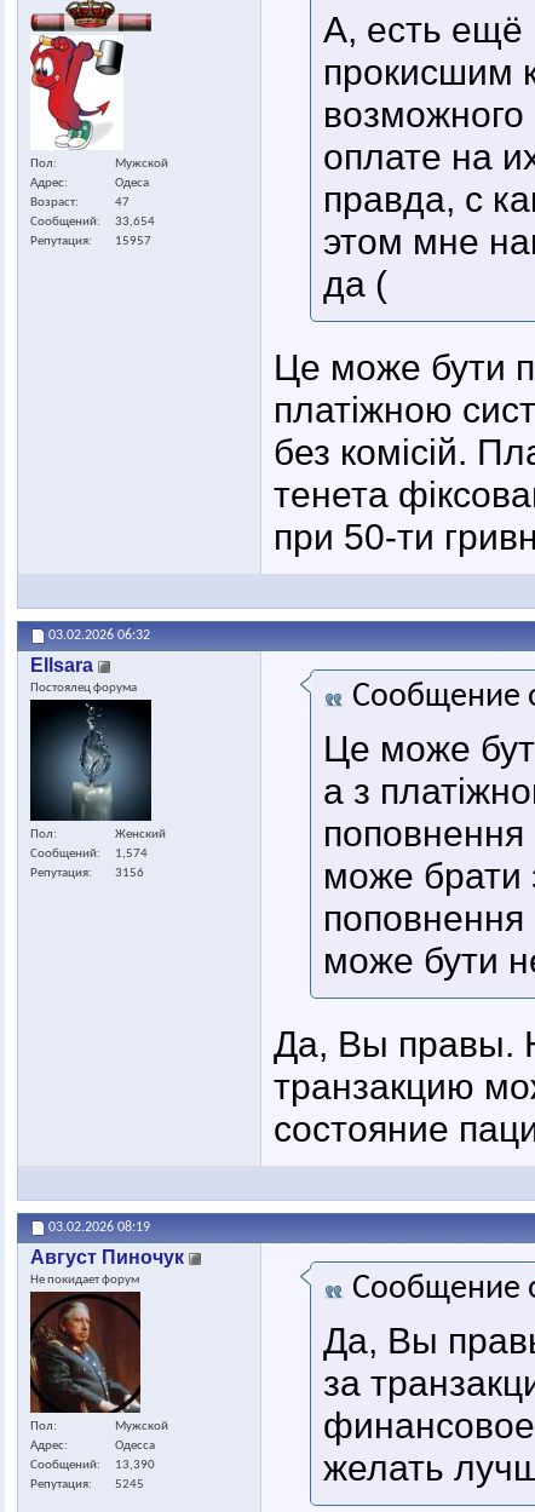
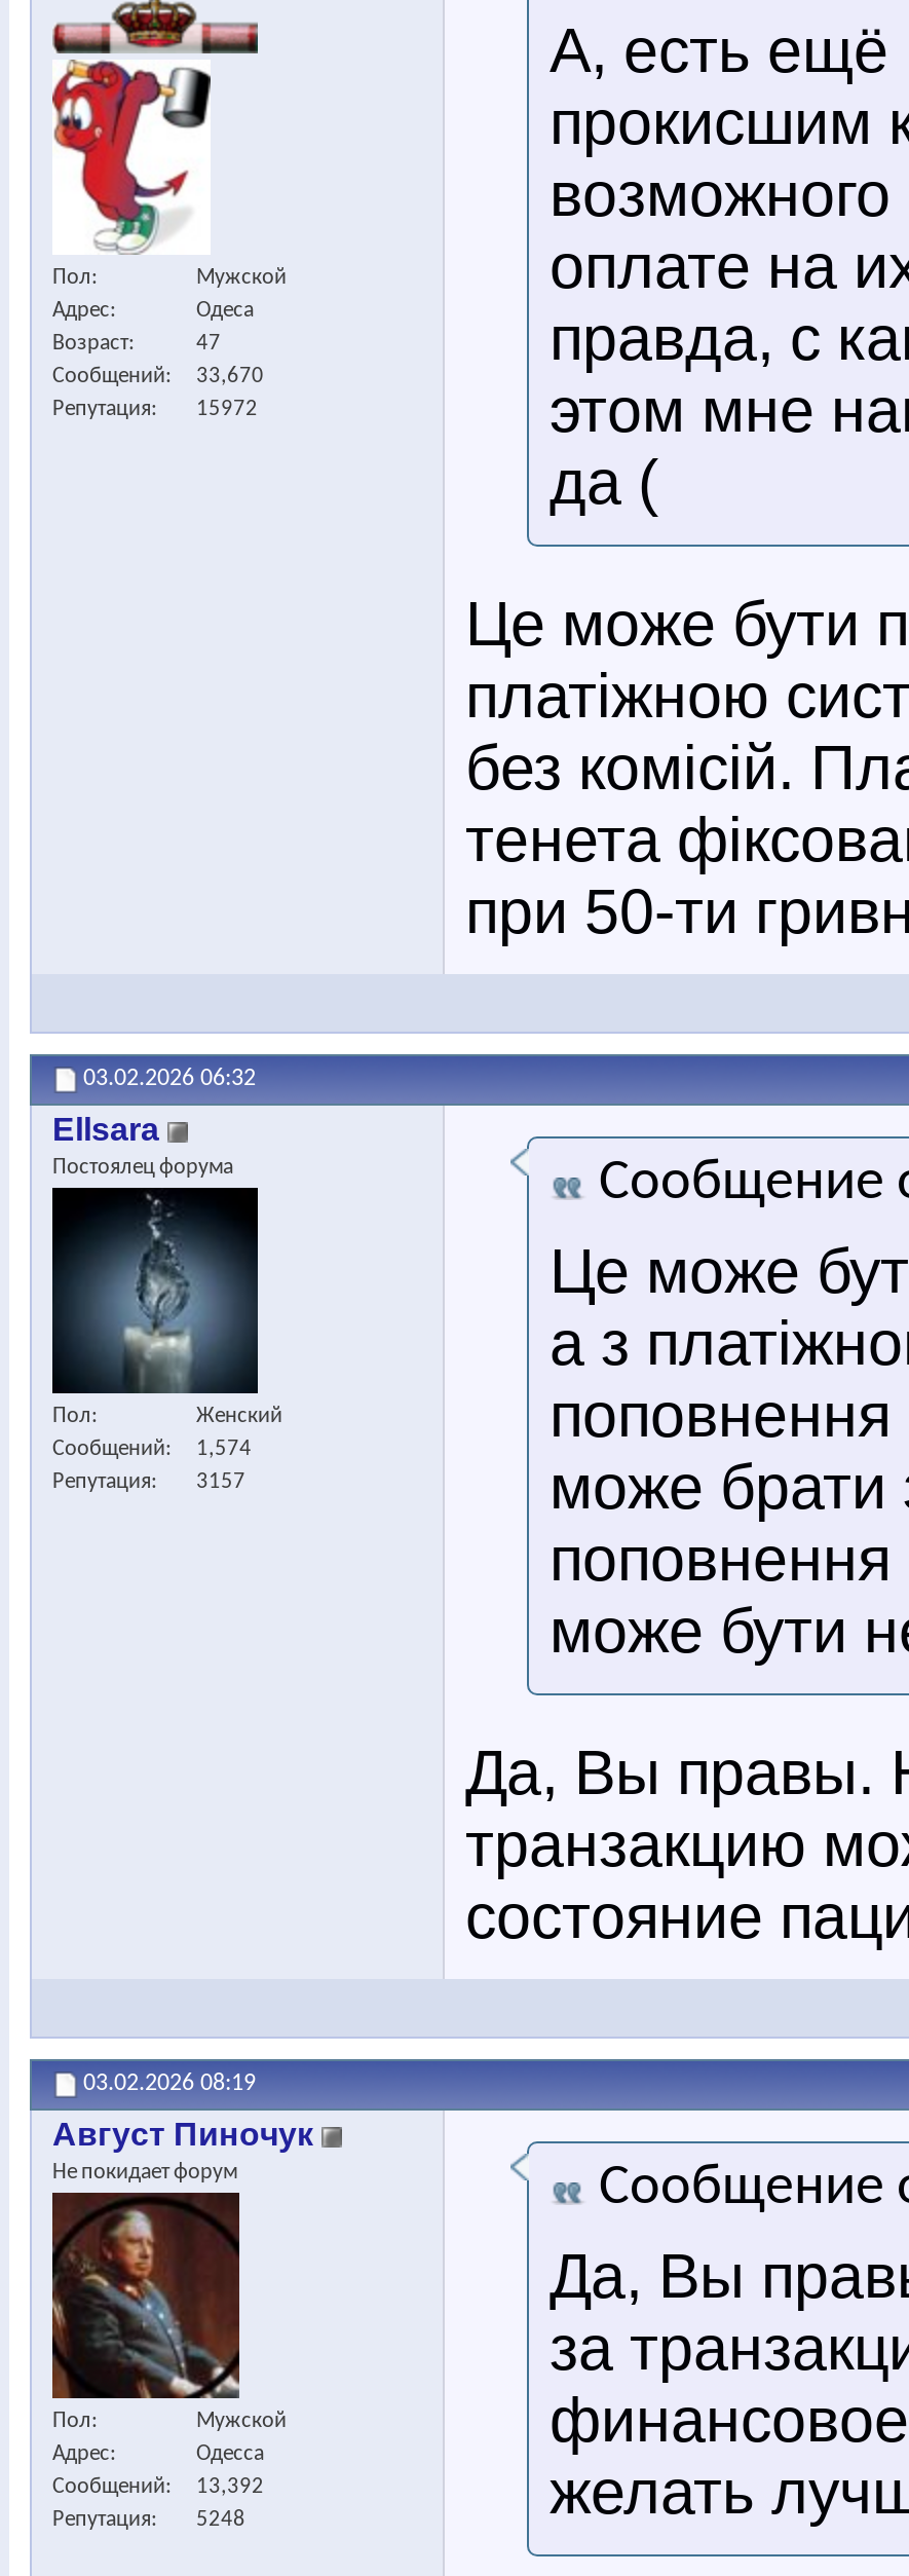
[30,215,155,229] Сообщений 33,654 -> [52,366,264,388] Сообщений 33,670
[30,235,151,248] Репутация 15957 -> [52,398,258,421] Репутация 15972
[30,867,144,880] Репутация 3156 -> [52,1471,245,1494] Репутация 3157
[30,1459,155,1472] Сообщений 13,390 -> [52,2476,264,2499] Сообщений 13,392
[30,1478,144,1491] Репутация 5245 -> [52,2509,245,2532] Репутация 5248

